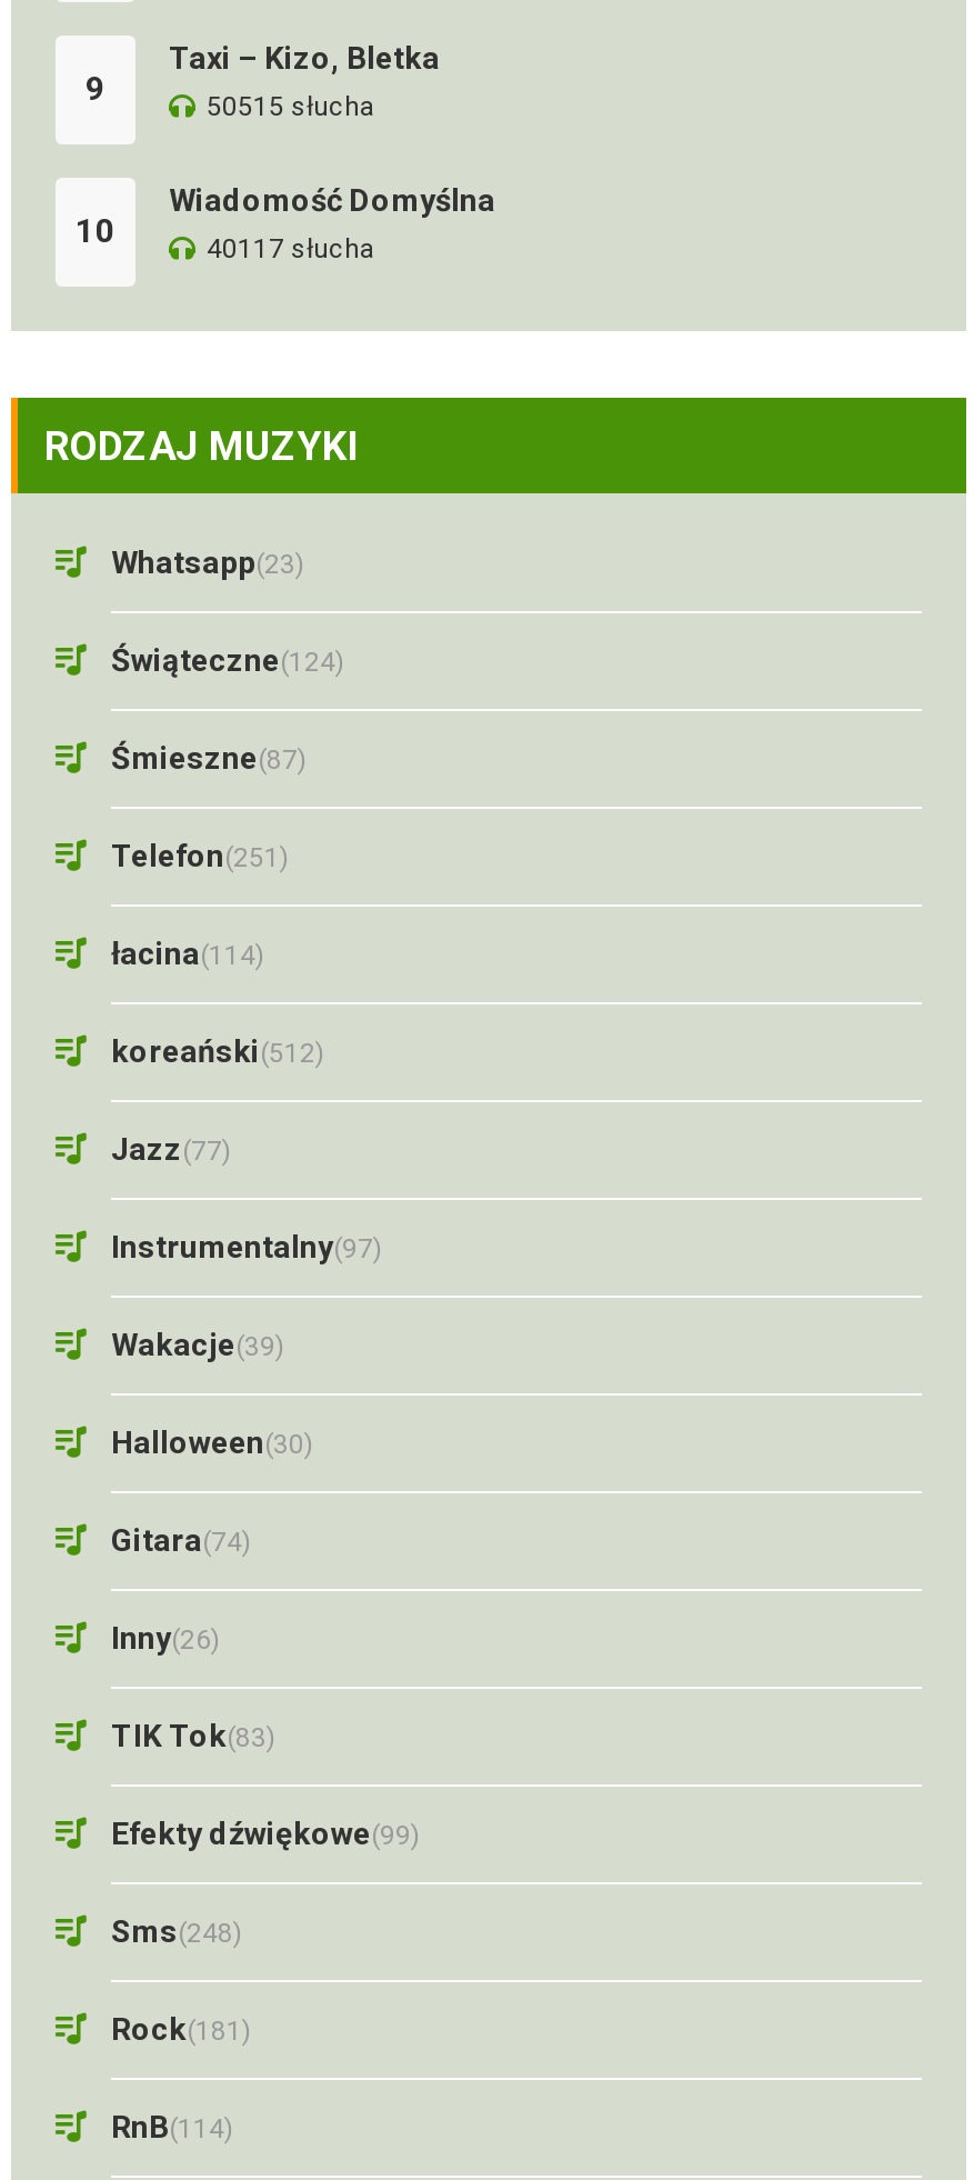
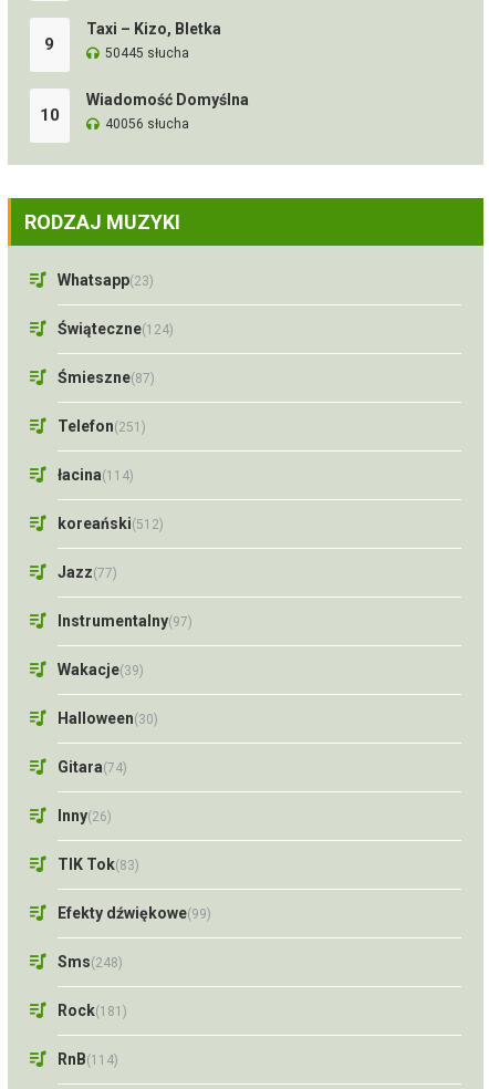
[207,91,375,122] 50515 słucha -> [105,45,189,61] 50445 słucha
[207,233,375,264] 40117 słucha -> [105,116,189,132] 40056 słucha

